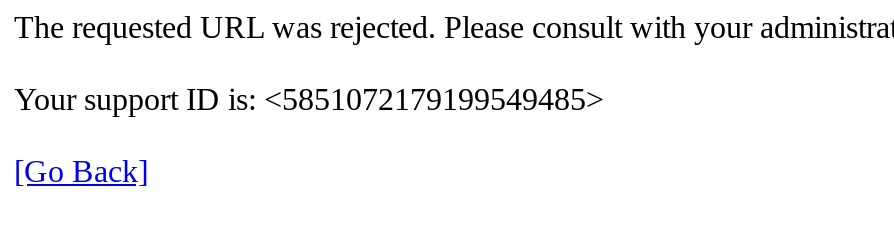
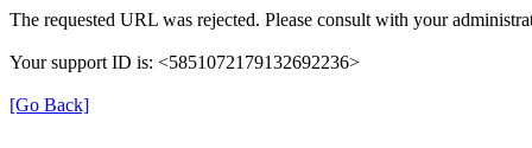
[14,82,604,116] Your support ID is: <5851072179199549485> -> [9,52,360,72] Your support ID is: <5851072179132692236>

